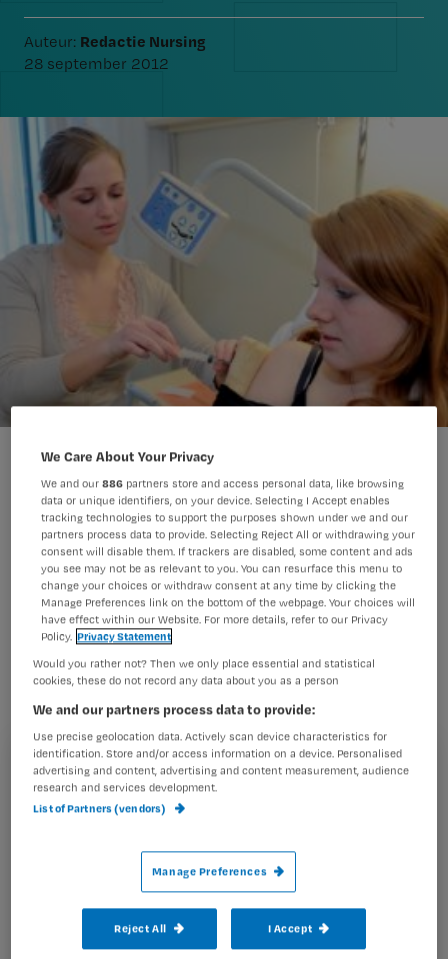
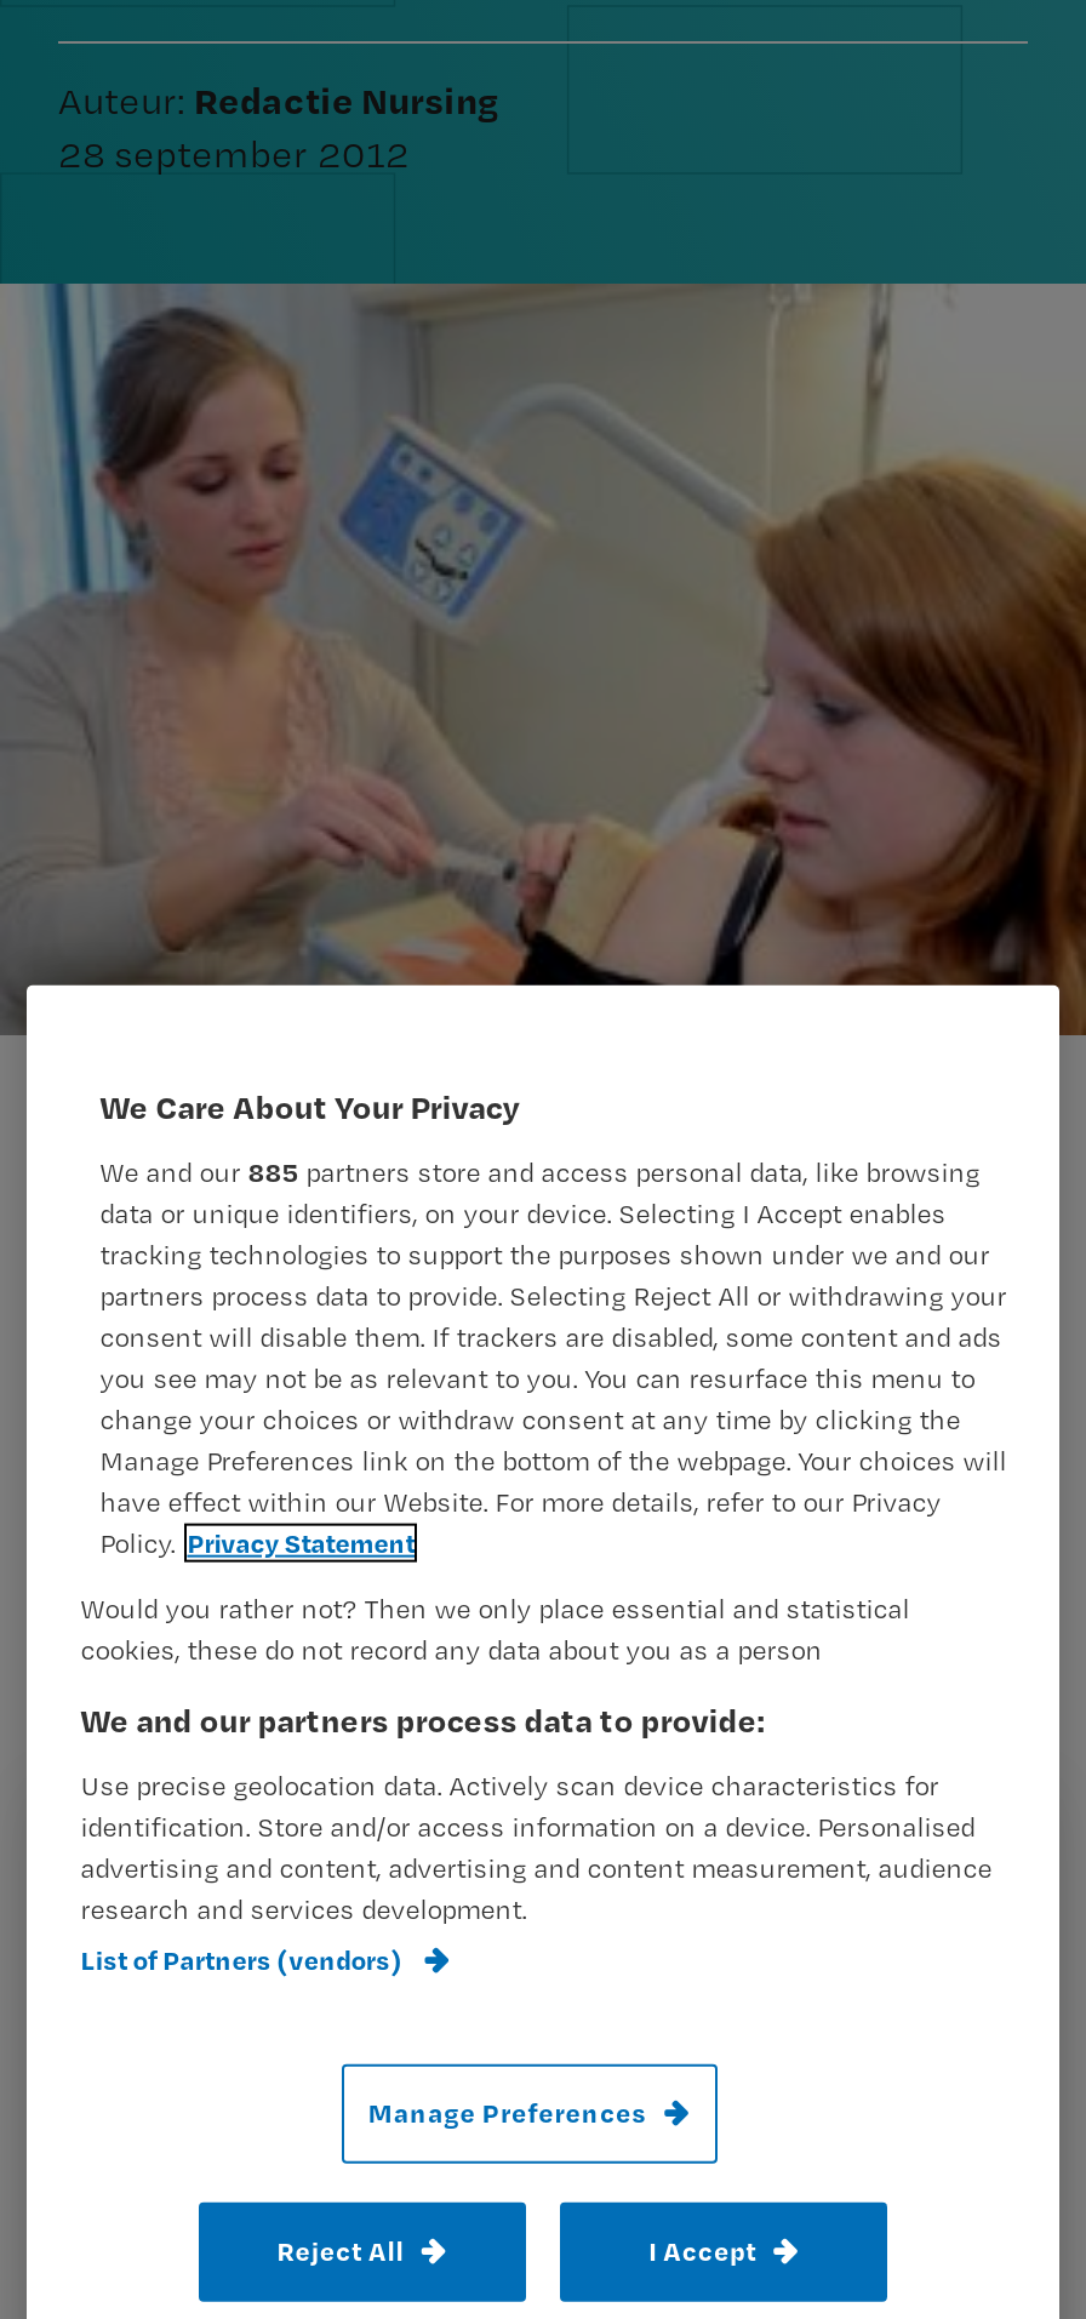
[41,476,404,490] We and our 886 partners store and access personal data, like browsing -> [100,1154,980,1188] We and our 885 partners store and access personal data, like browsing

